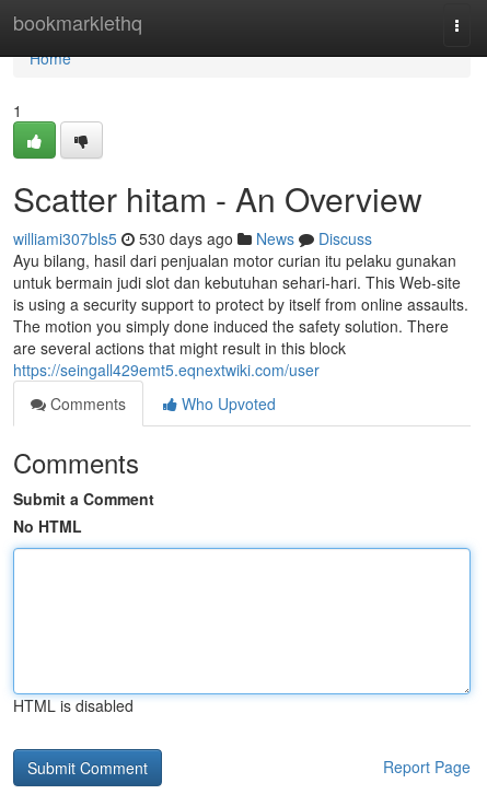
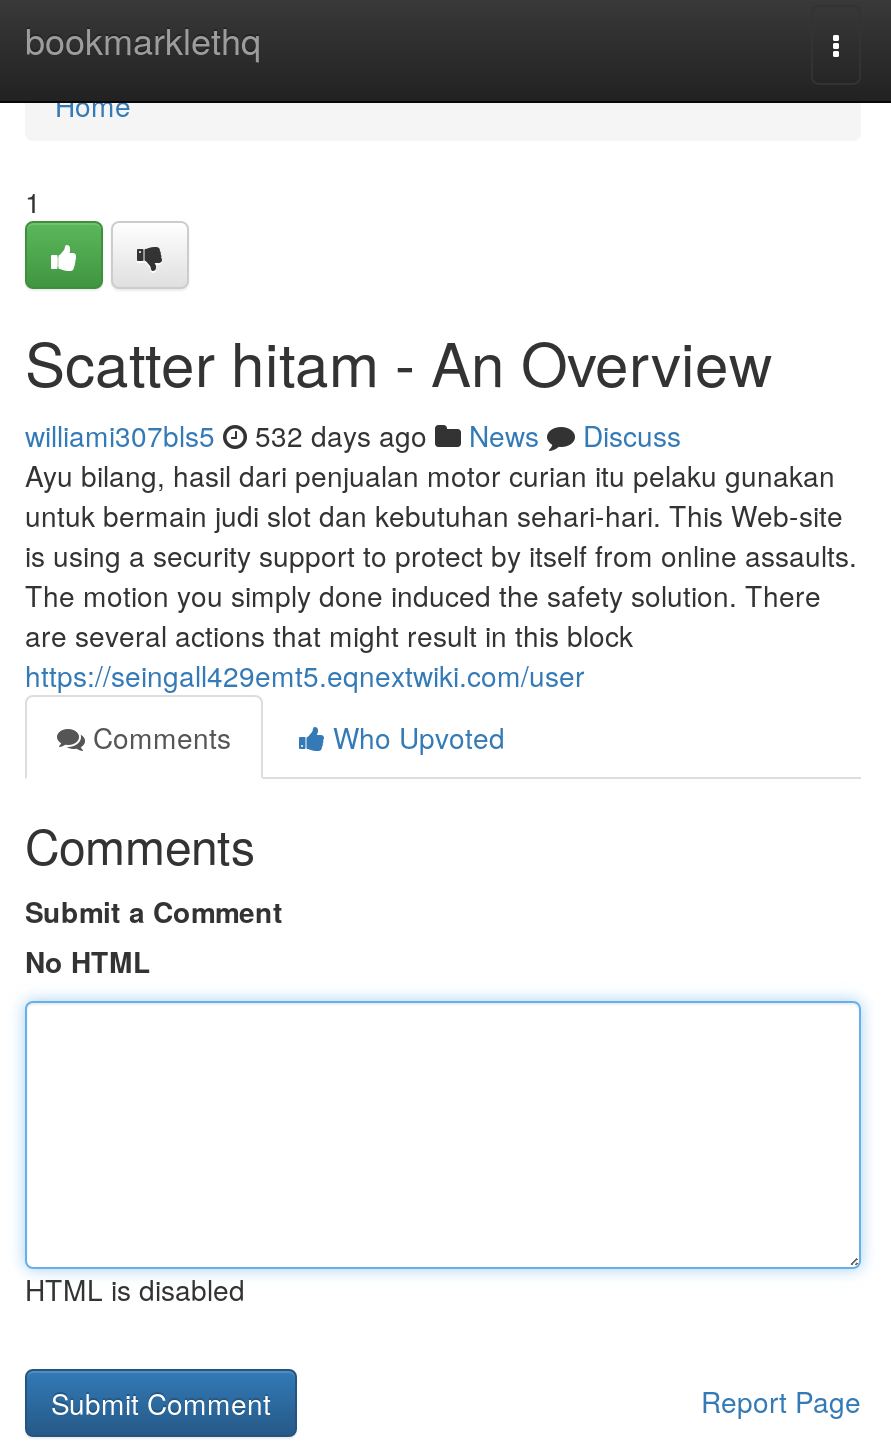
[13,227,372,249] williami307bls5 530 days ago News Discuss -> [25,415,681,455] williami307bls5 532 days ago News Discuss

